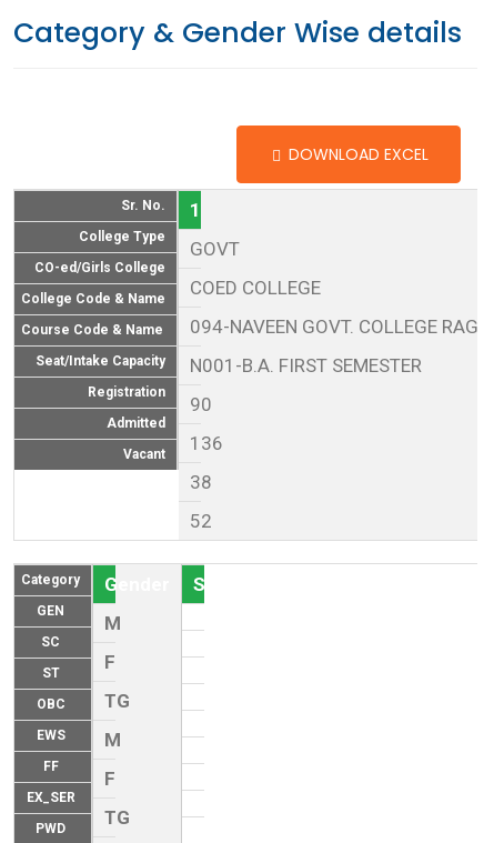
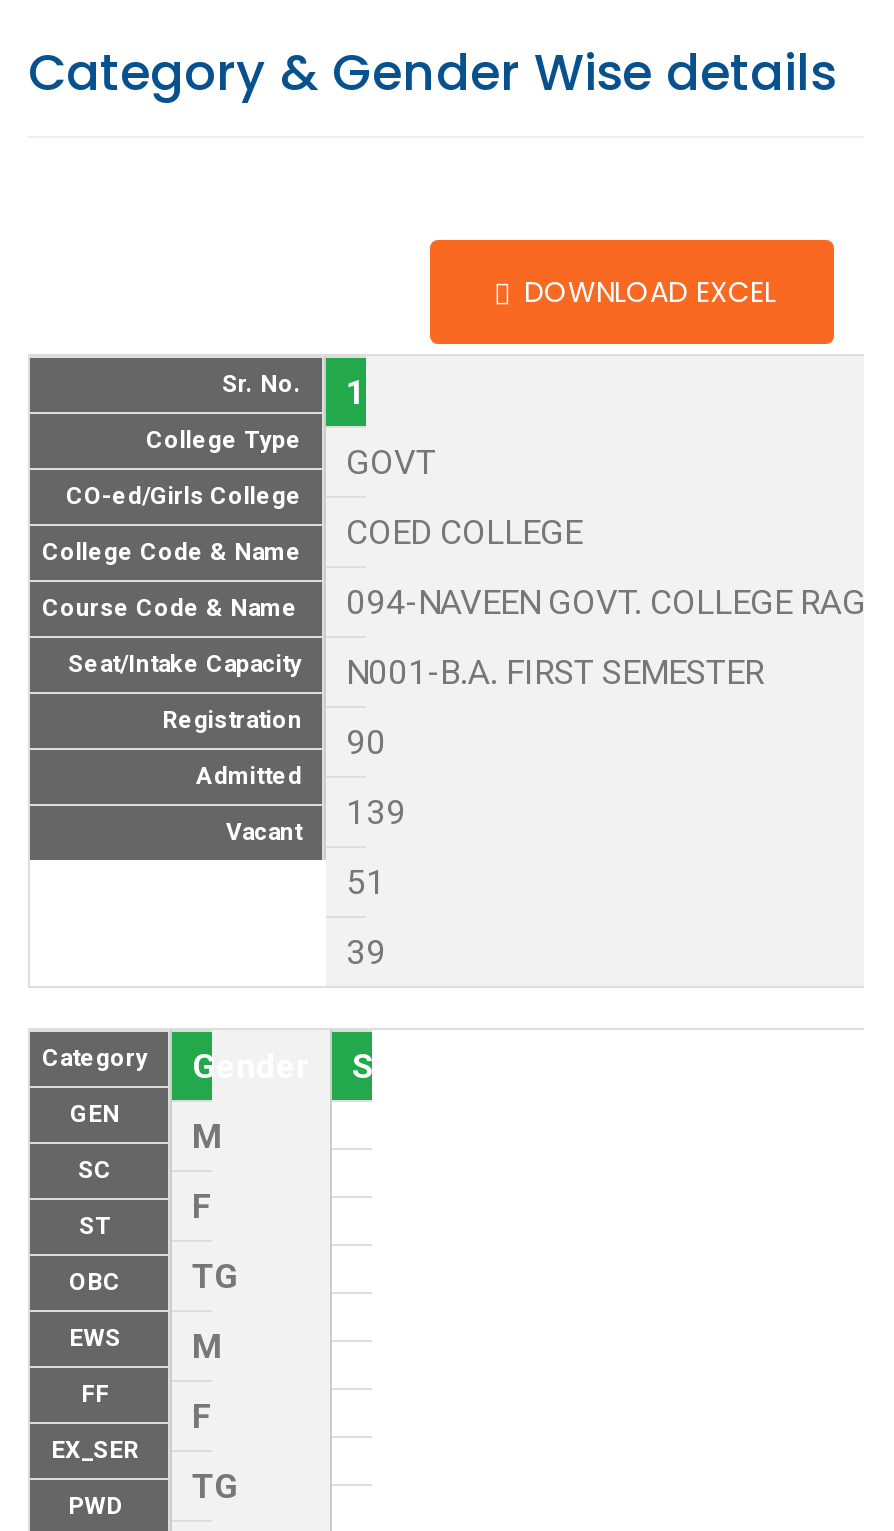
[123,432,223,462] Vacant 136 -> [226,792,406,846] Vacant 139
[190,471,212,493] 38 -> [346,862,386,902] 51
[190,510,212,532] 52 -> [346,932,386,972] 39

